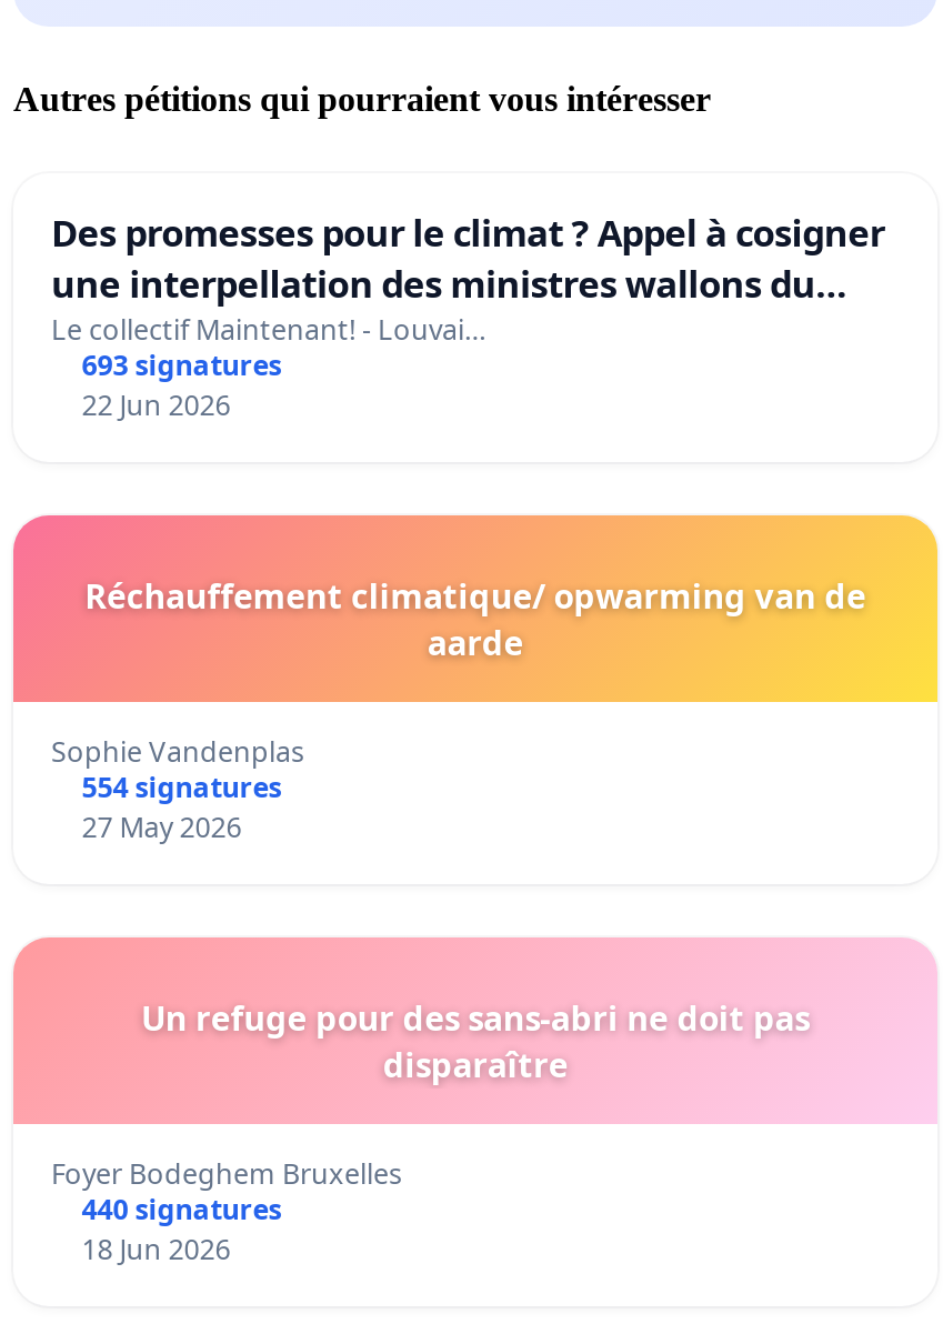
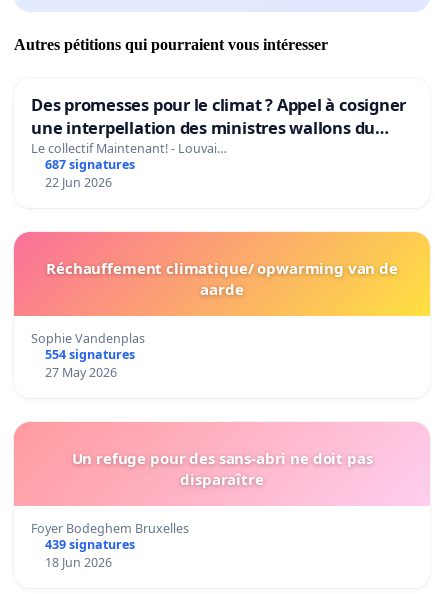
[82,346,282,384] 693 signatures -> [45,156,135,173] 687 signatures
[82,1190,282,1228] 440 signatures -> [45,536,135,553] 439 signatures

